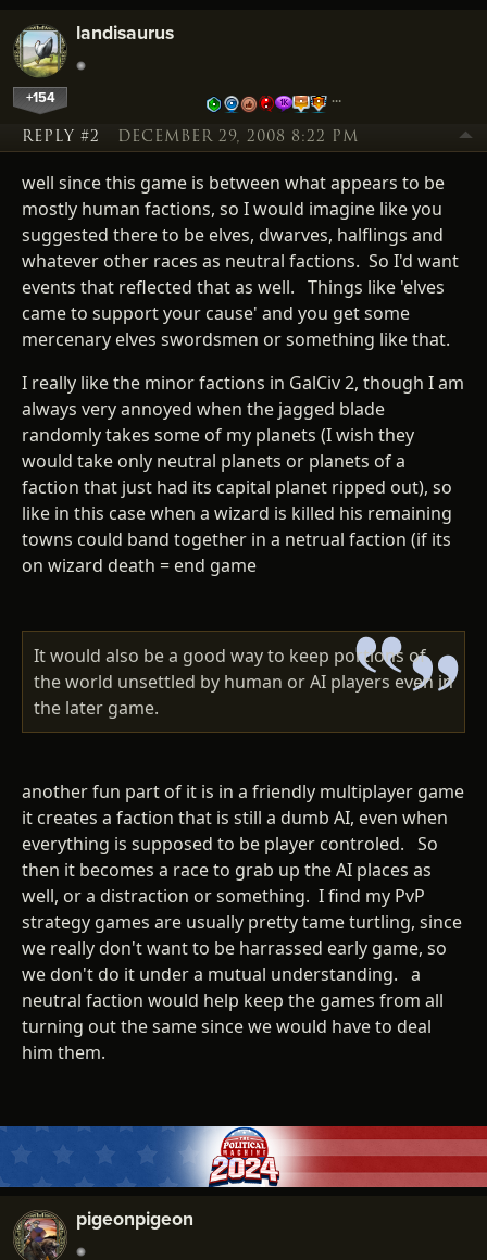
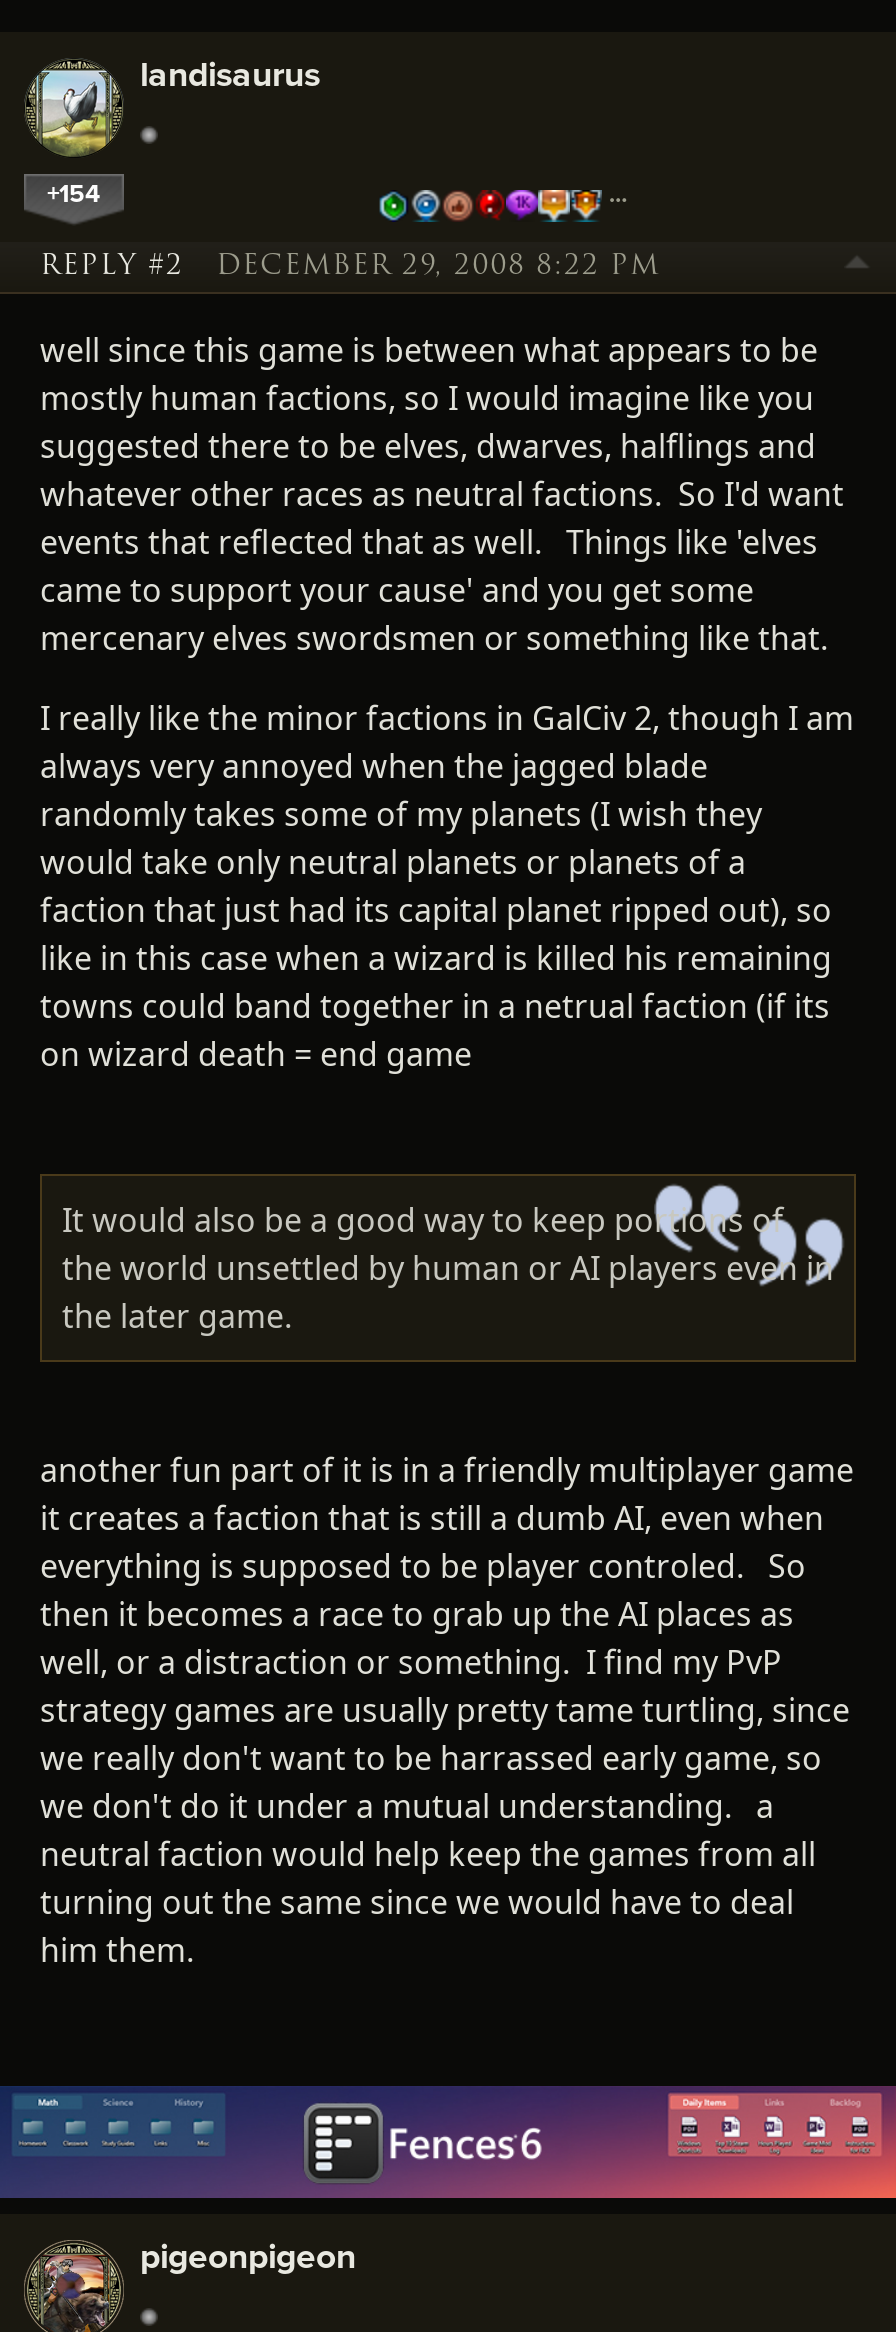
[3,1125,484,1188] [image] -> [6,2084,890,2200] [image]

